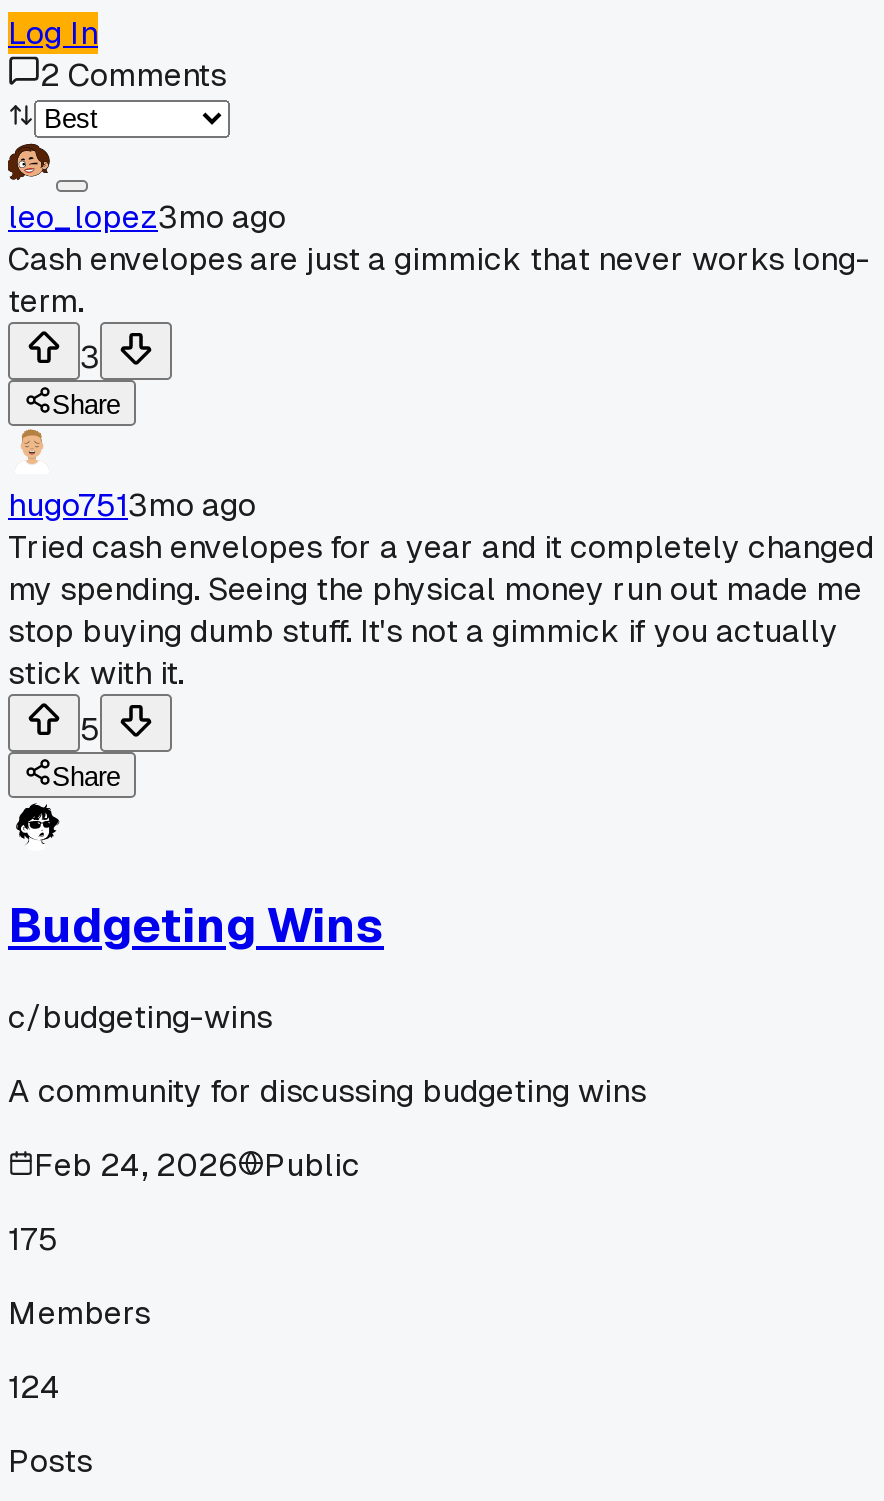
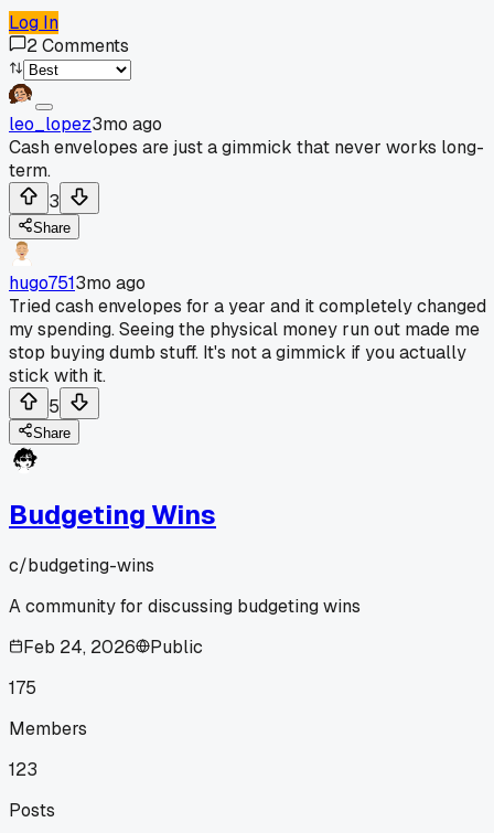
[8,1365,62,1407] 124 -> [9,758,37,781] 123

